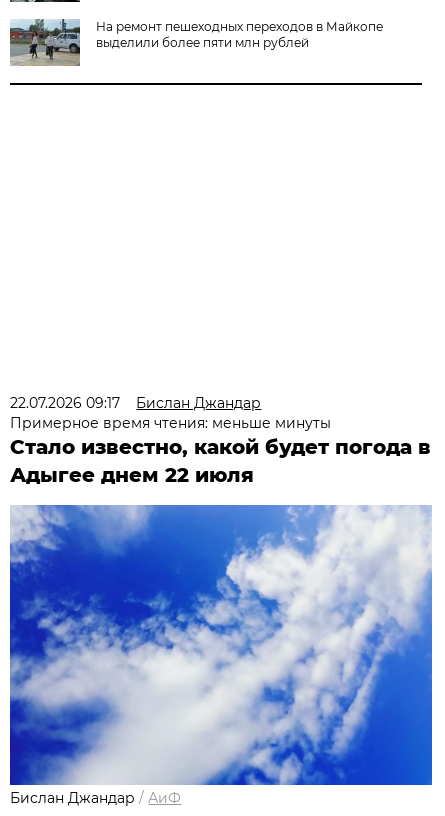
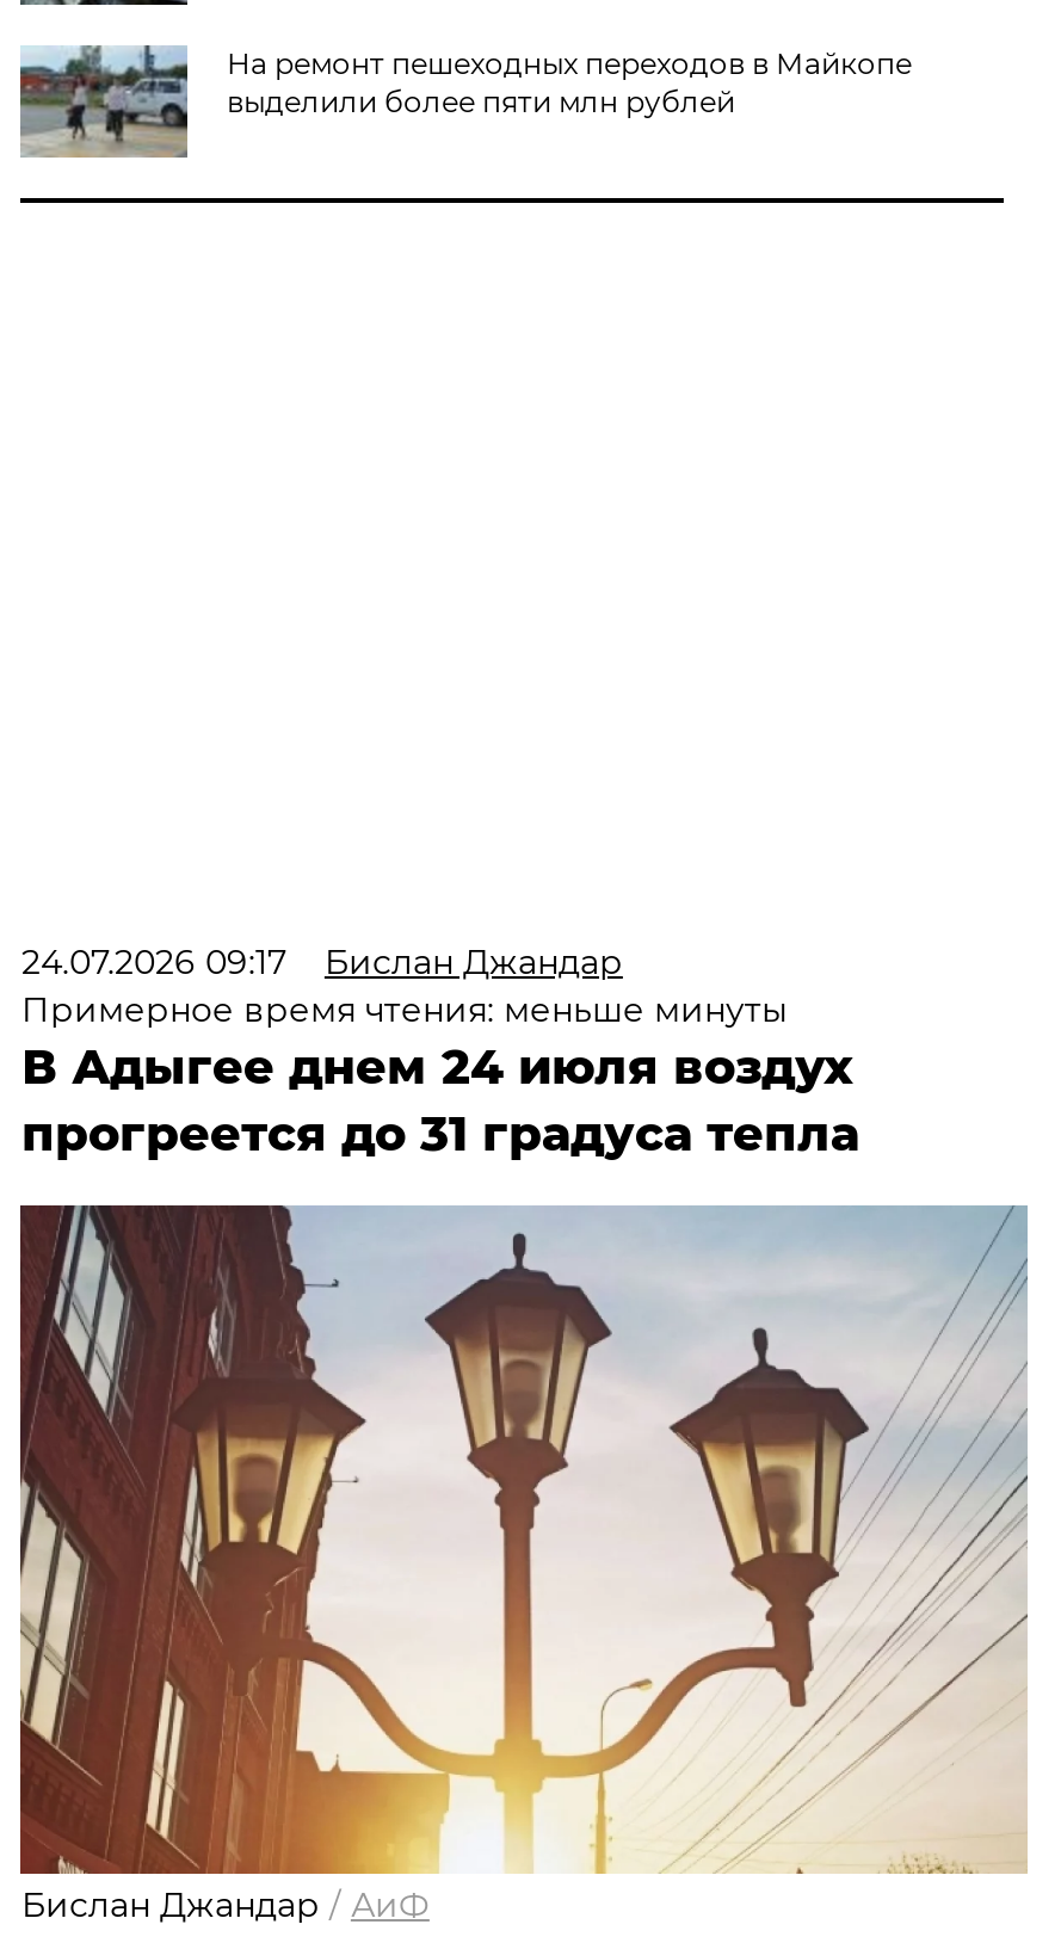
[10,394,261,412] 22.07.2026 09:17 Бислан Джандар -> [21,940,623,982] 24.07.2026 09:17 Бислан Джандар
[10,435,431,487] Стало известно, какой будет погода в | Адыгее днем 22 июля -> [21,1037,859,1162] В Адыгее днем 24 июля воздух | прогреется до 31 градуса тепла
[9,504,433,786] [image] -> [18,1203,1030,1876] [image]

